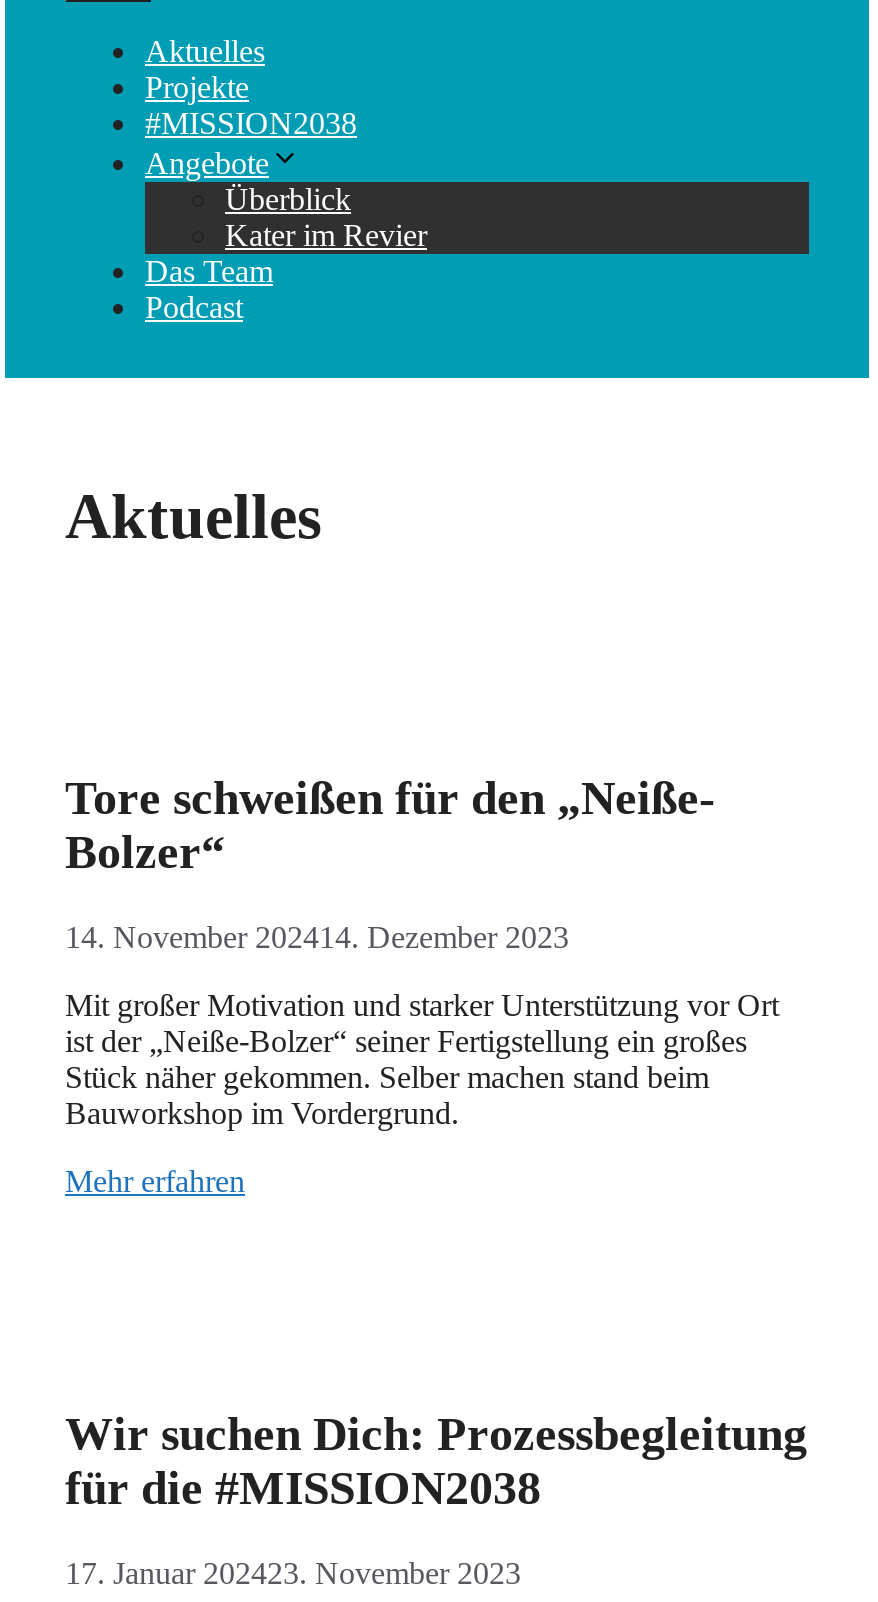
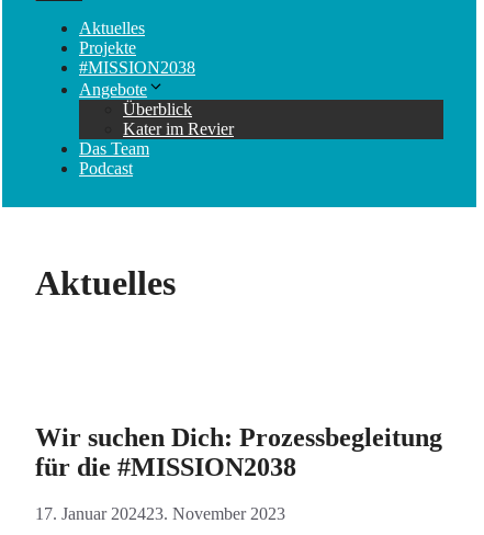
[65,773,779,1199] Tore schweißen für den „Neiße- | Bolzer“ | 14. November 202414. Dezember 2023 | Mit großer Motivation und starker Unterstützung vor Ort | ist der „Neiße-Bolzer“ seiner Fertigstellung ein großes | Stück näher gekommen. Selber machen stand beim | Bauworkshop im Vordergrund. | Mehr erfahren -> none

